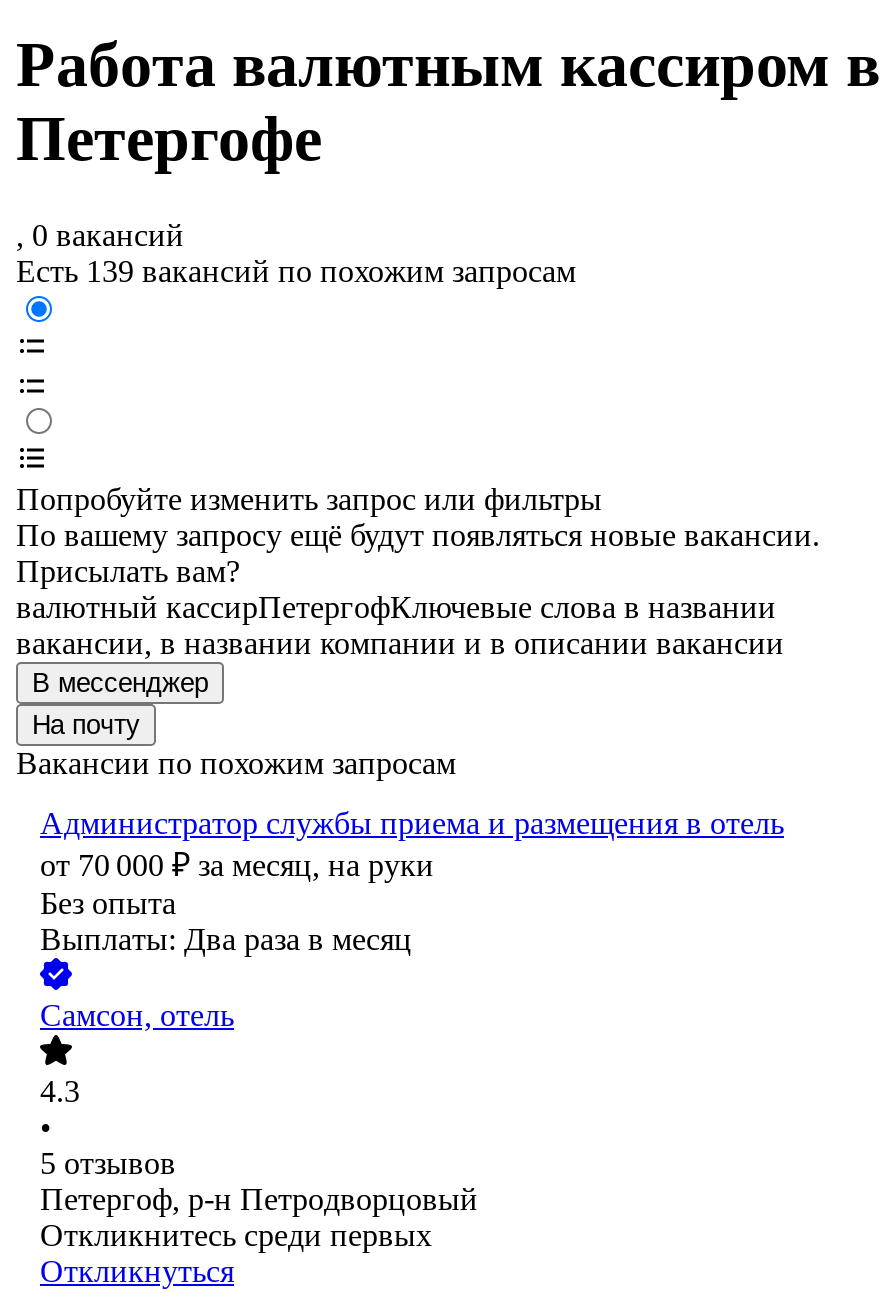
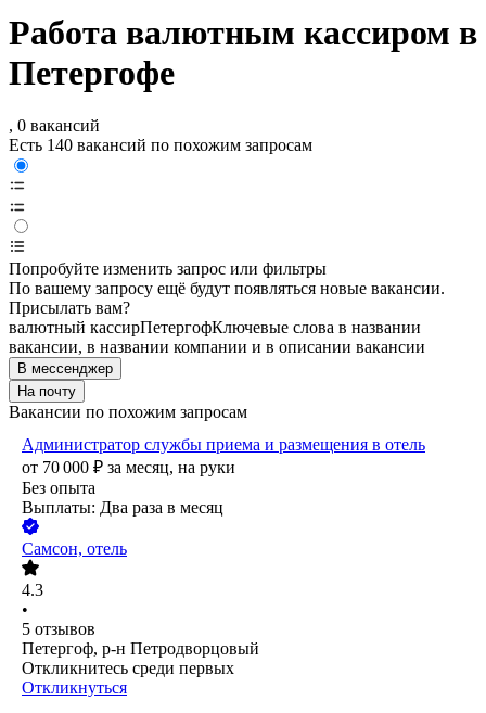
[16,255,576,289] Есть 139 вакансий по похожим запросам -> [9,136,312,155] Есть 140 вакансий по похожим запросам

